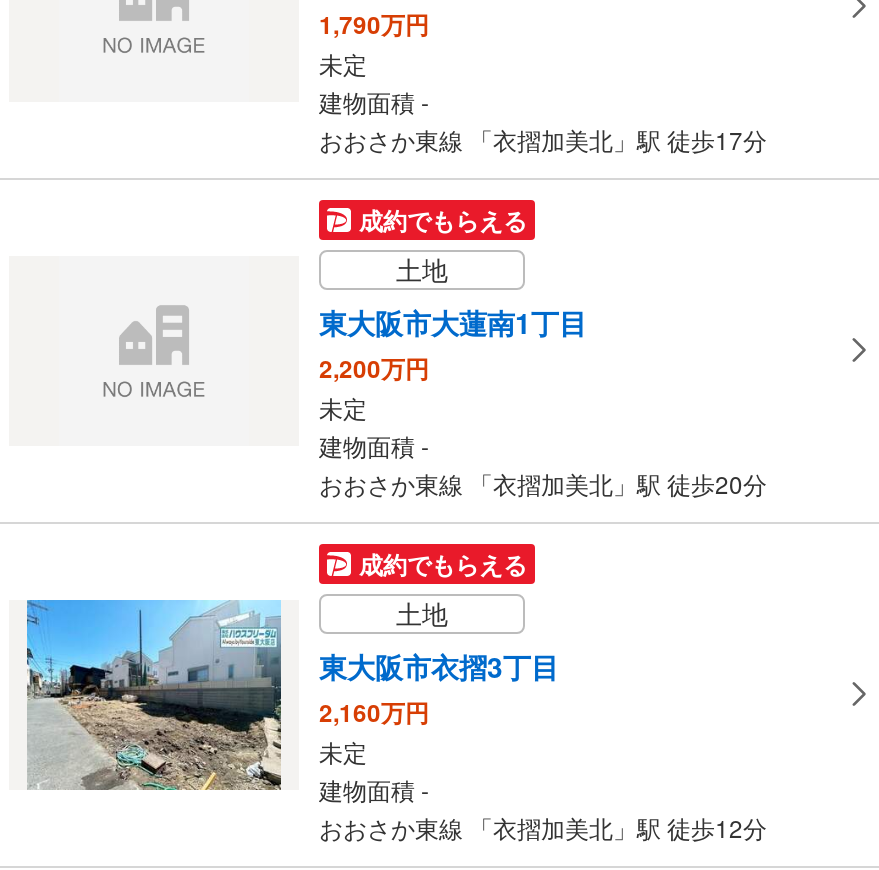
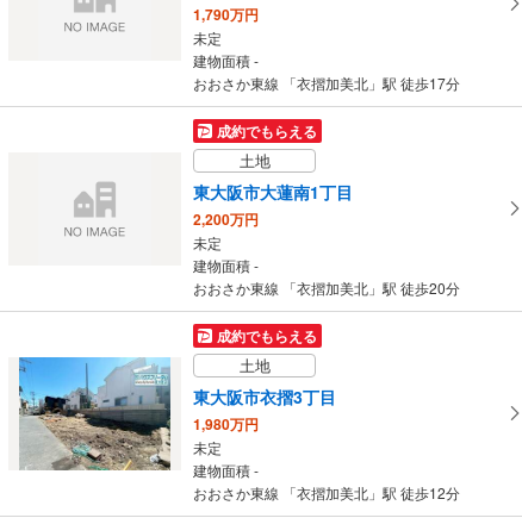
[319,694,429,730] 2,160万円 -> [193,413,259,434] 1,980万円

